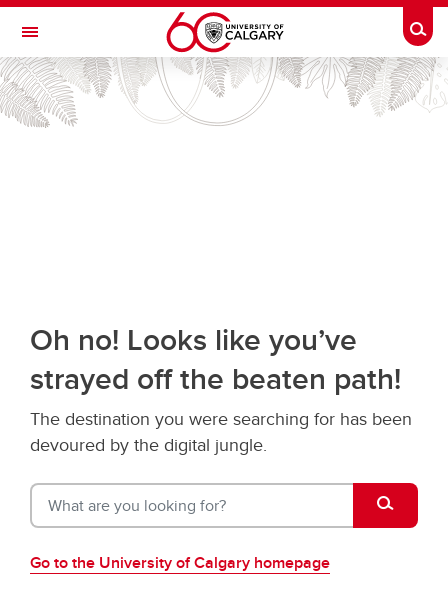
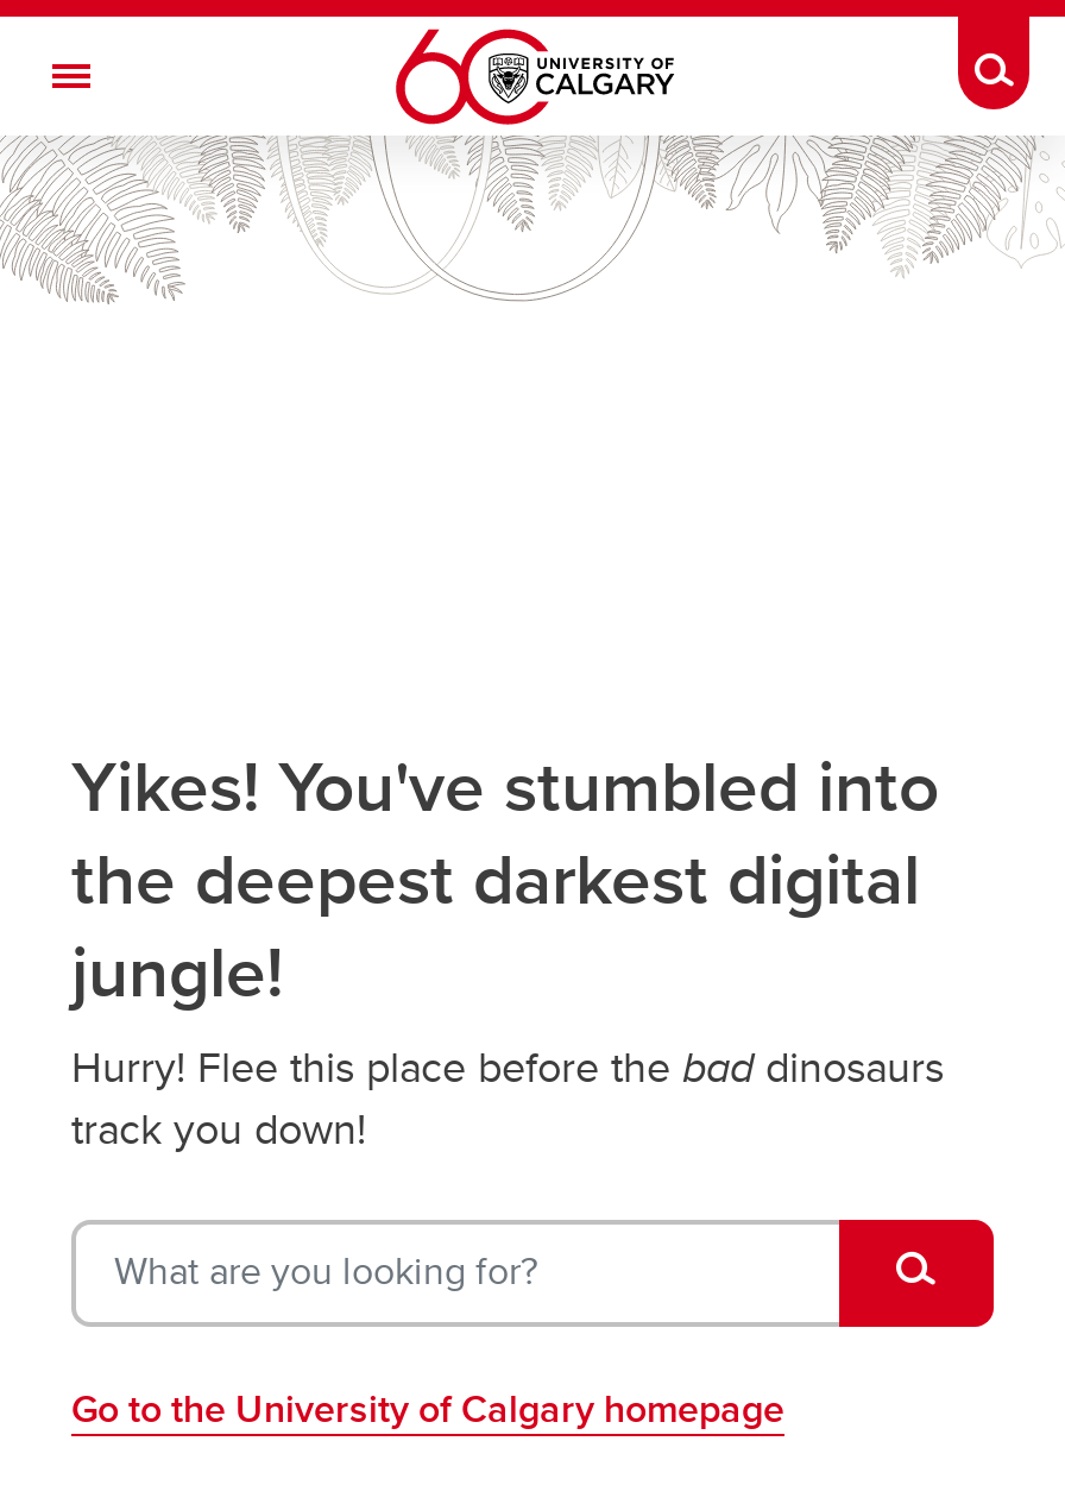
[30,318,412,457] Oh no! Looks like you’ve | strayed off the beaten path! | The destination you were searching for has been | devoured by the digital jungle. -> [71,734,944,1158] Yikes! You've stumbled into | the deepest darkest digital | jungle! | Hurry! Flee this place before the bad dinosaurs | track you down!

